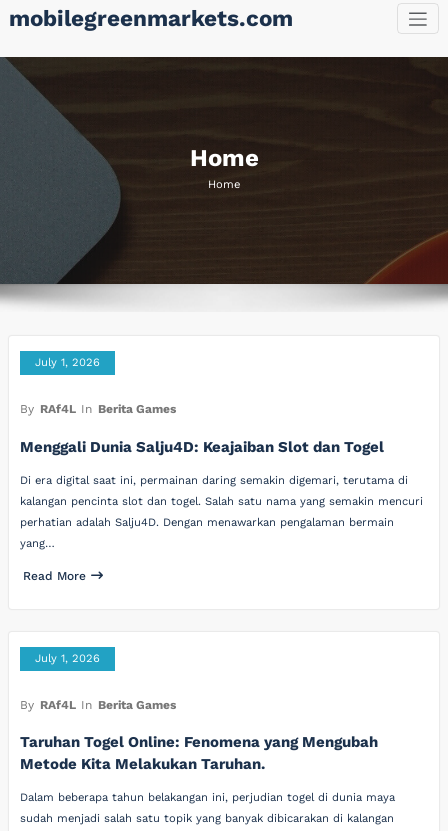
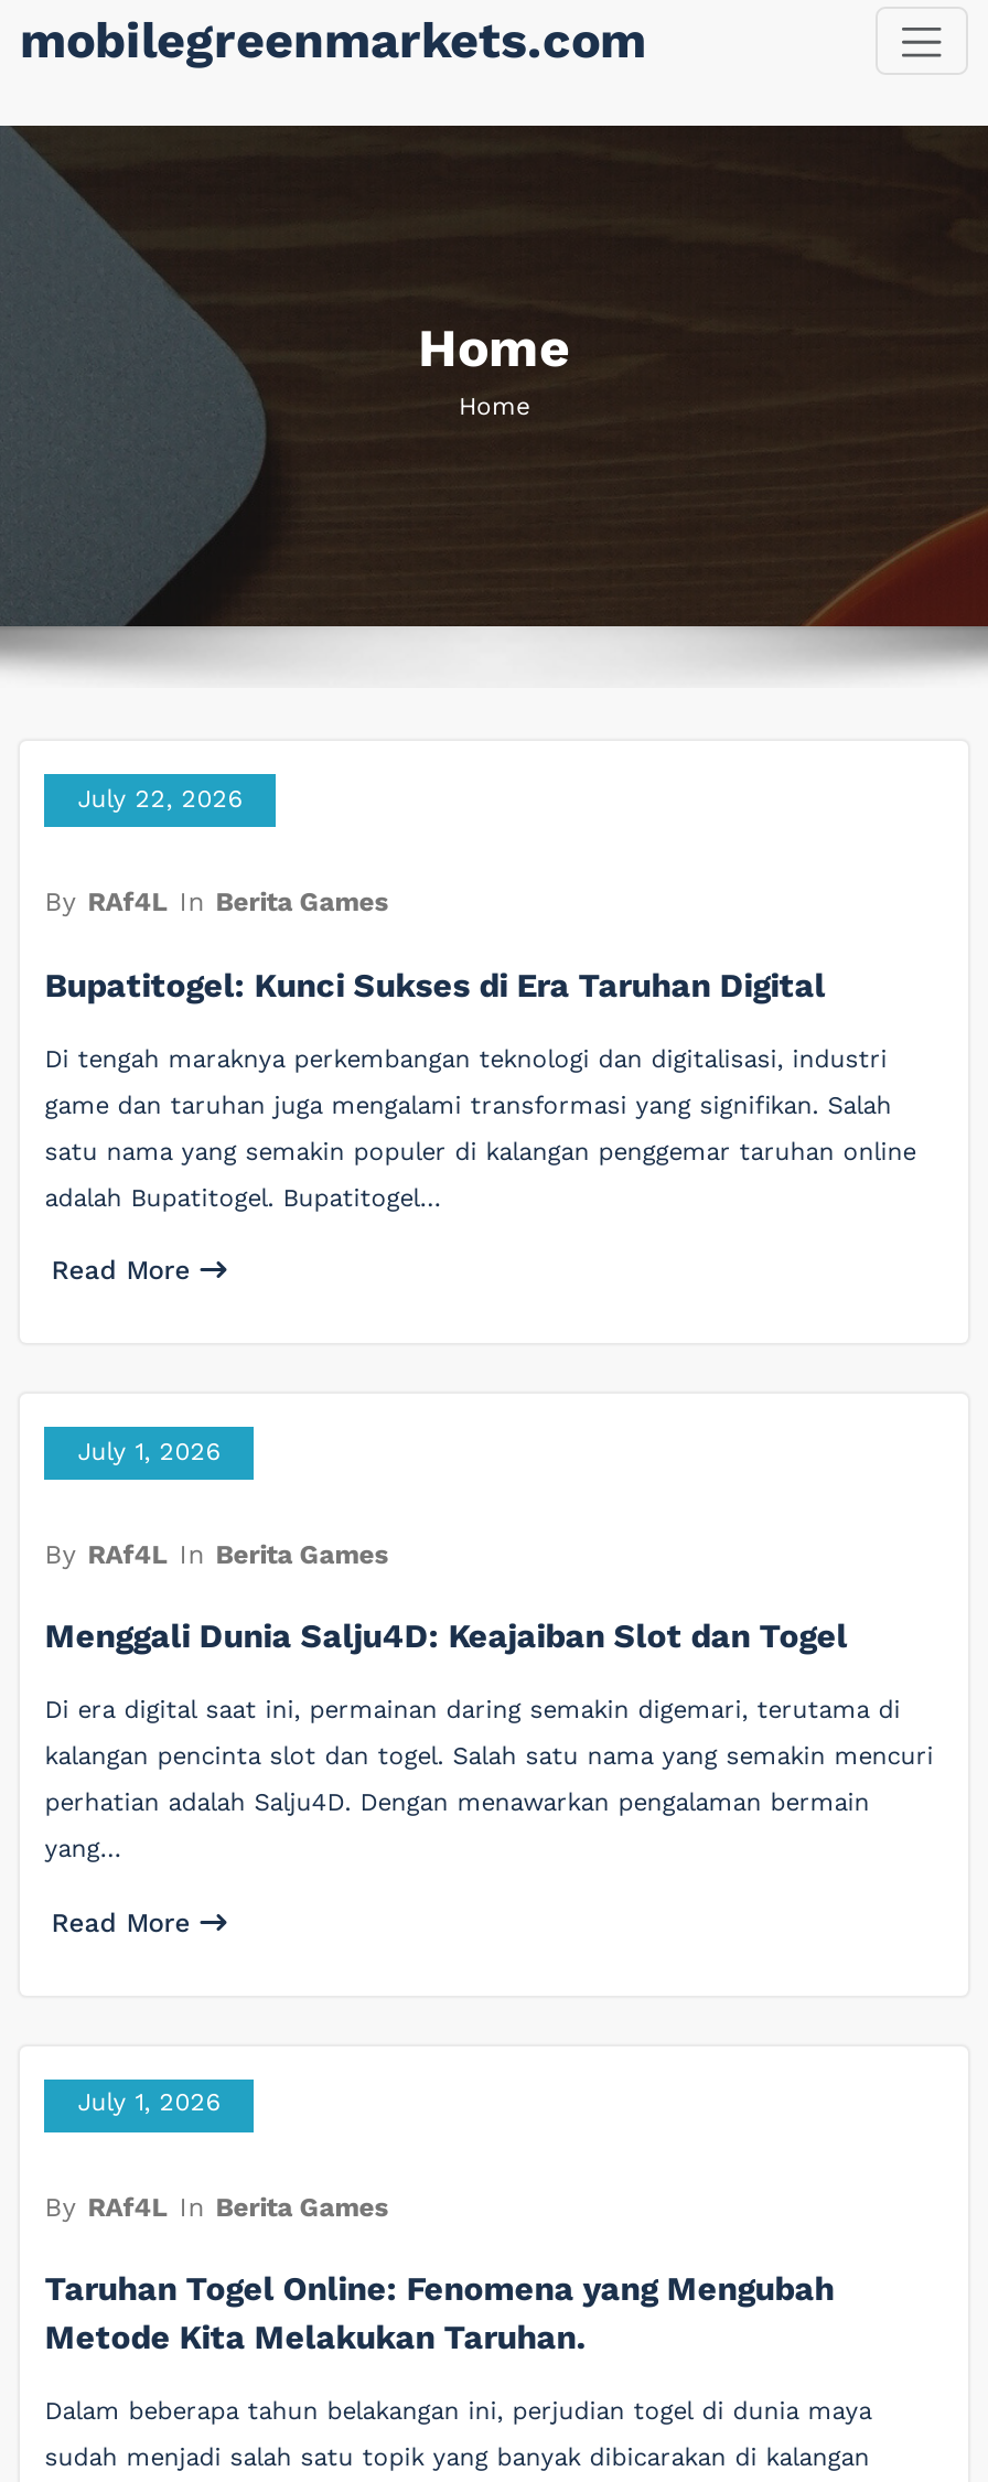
none -> [45,785,916,1285] July 22, 2026 | By RAf4L In Berita Games | Bupatitogel: Kunci Sukses di Era Taruhan Digital | Di tengah maraknya perkembangan teknologi dan digitalisasi, industri | game dan taruhan juga mengalami transformasi yang signifikan. Salah | satu nama yang semakin populer di kalangan penggemar taruhan online | adalah Bupatitogel. Bupatitogel… | Read More

